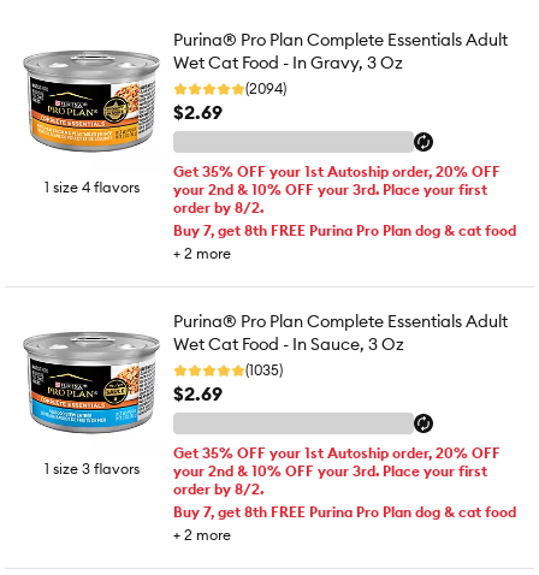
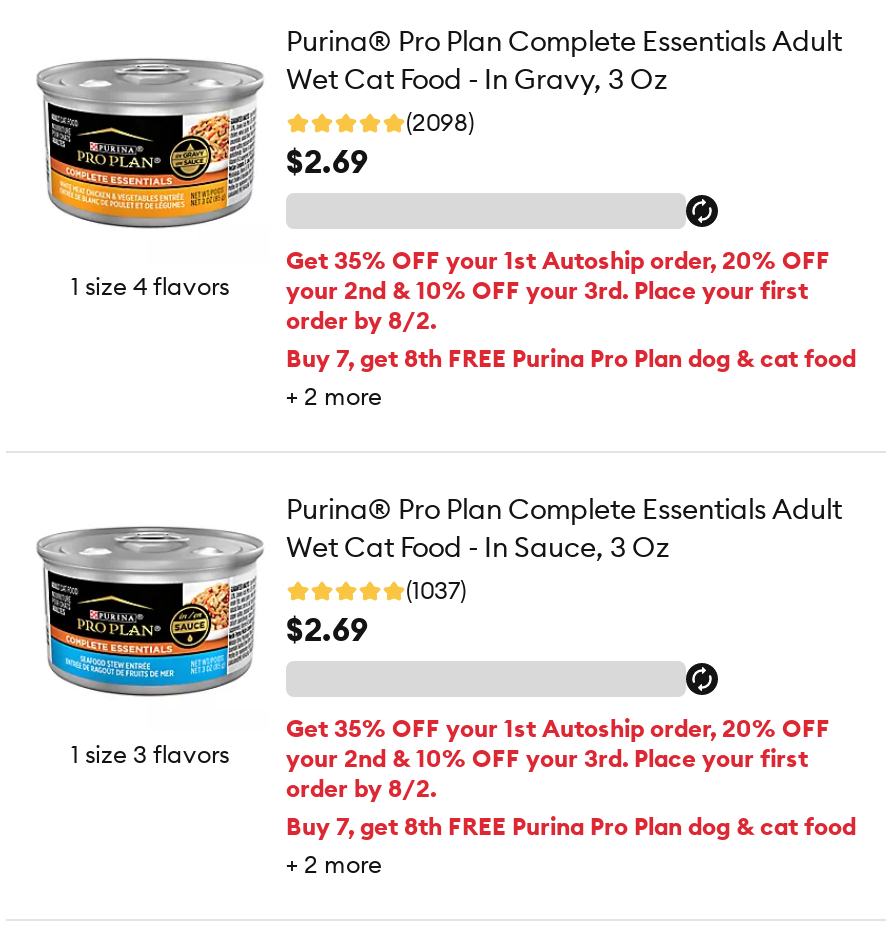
[245,80,286,98] (2094) -> [406,107,474,137] (2098)
[245,361,283,379] (1035) -> [406,575,466,605] (1037)

